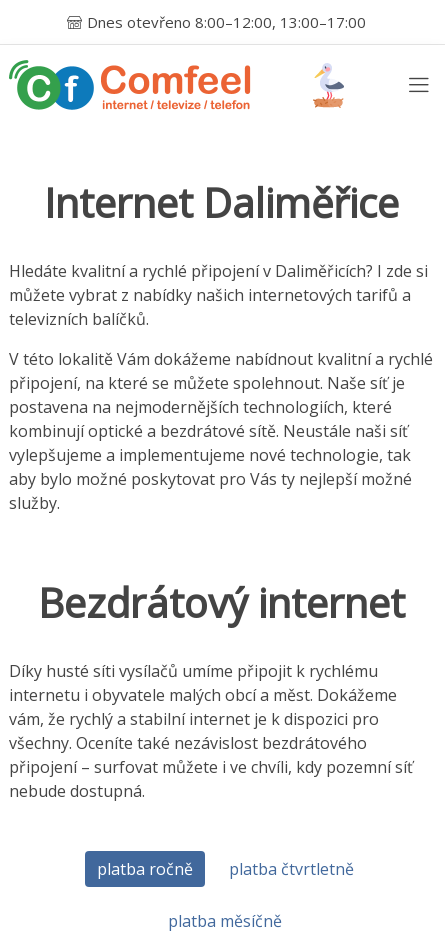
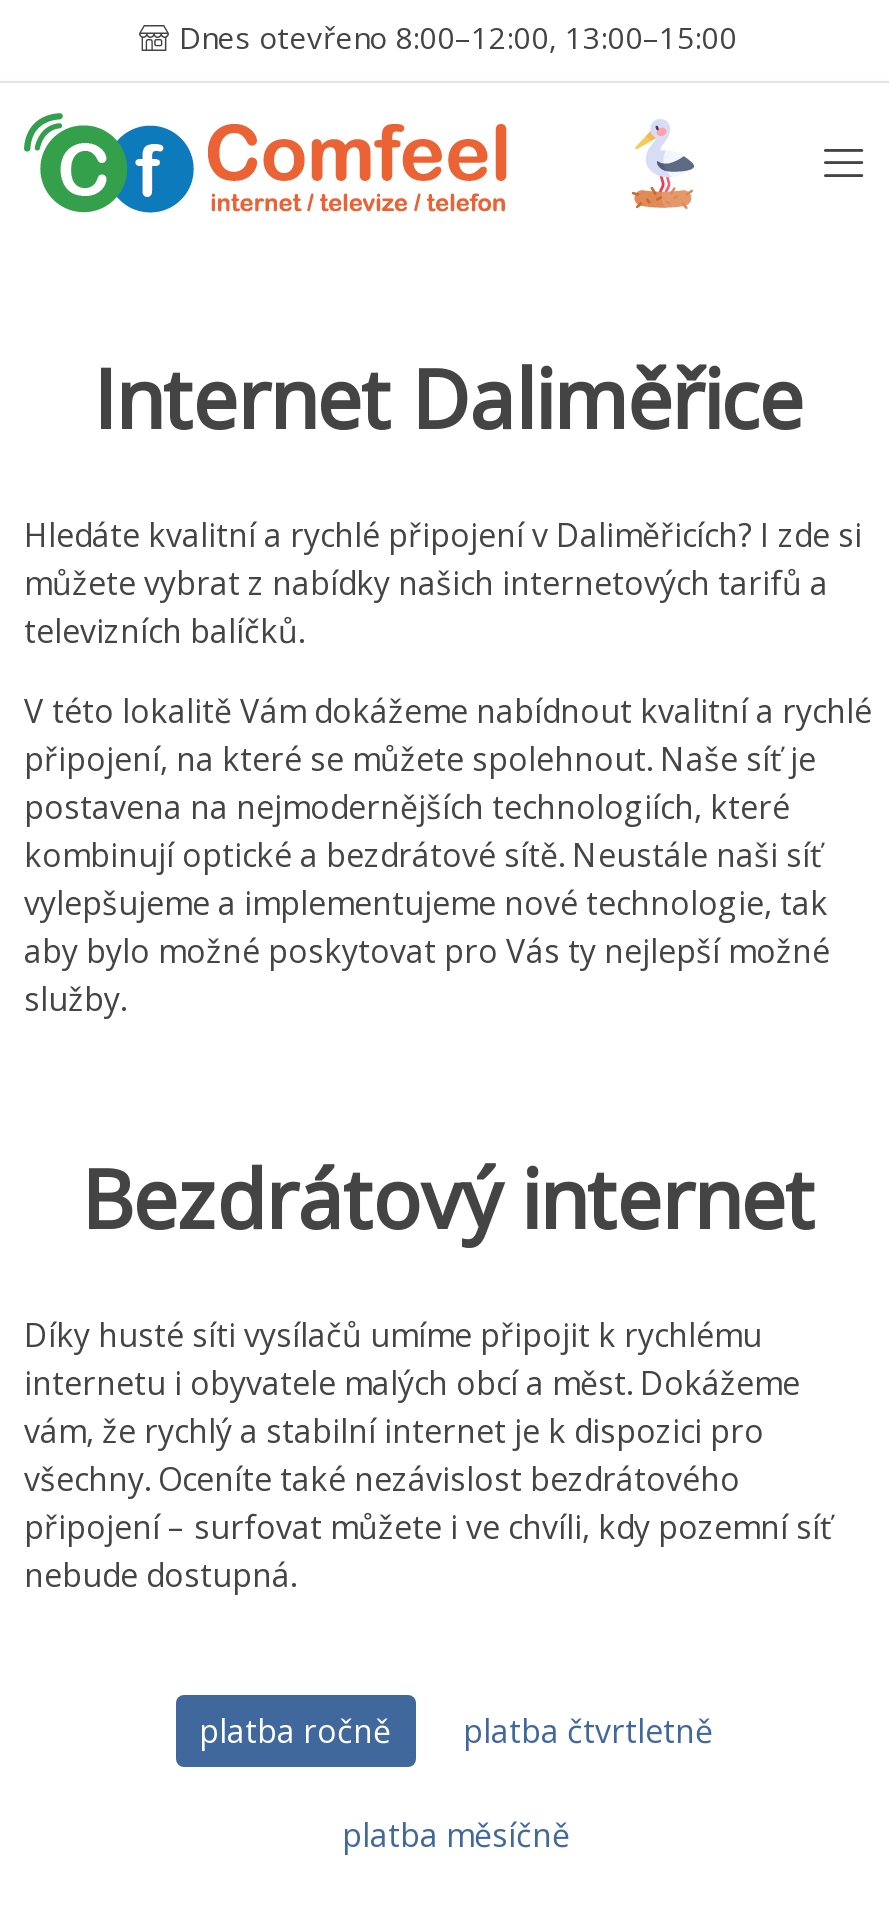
[86,12,365,32] Dnes otevřeno 8:00–12:00, 13:00–17:00 -> [179,17,737,57] Dnes otevřeno 8:00–12:00, 13:00–15:00

